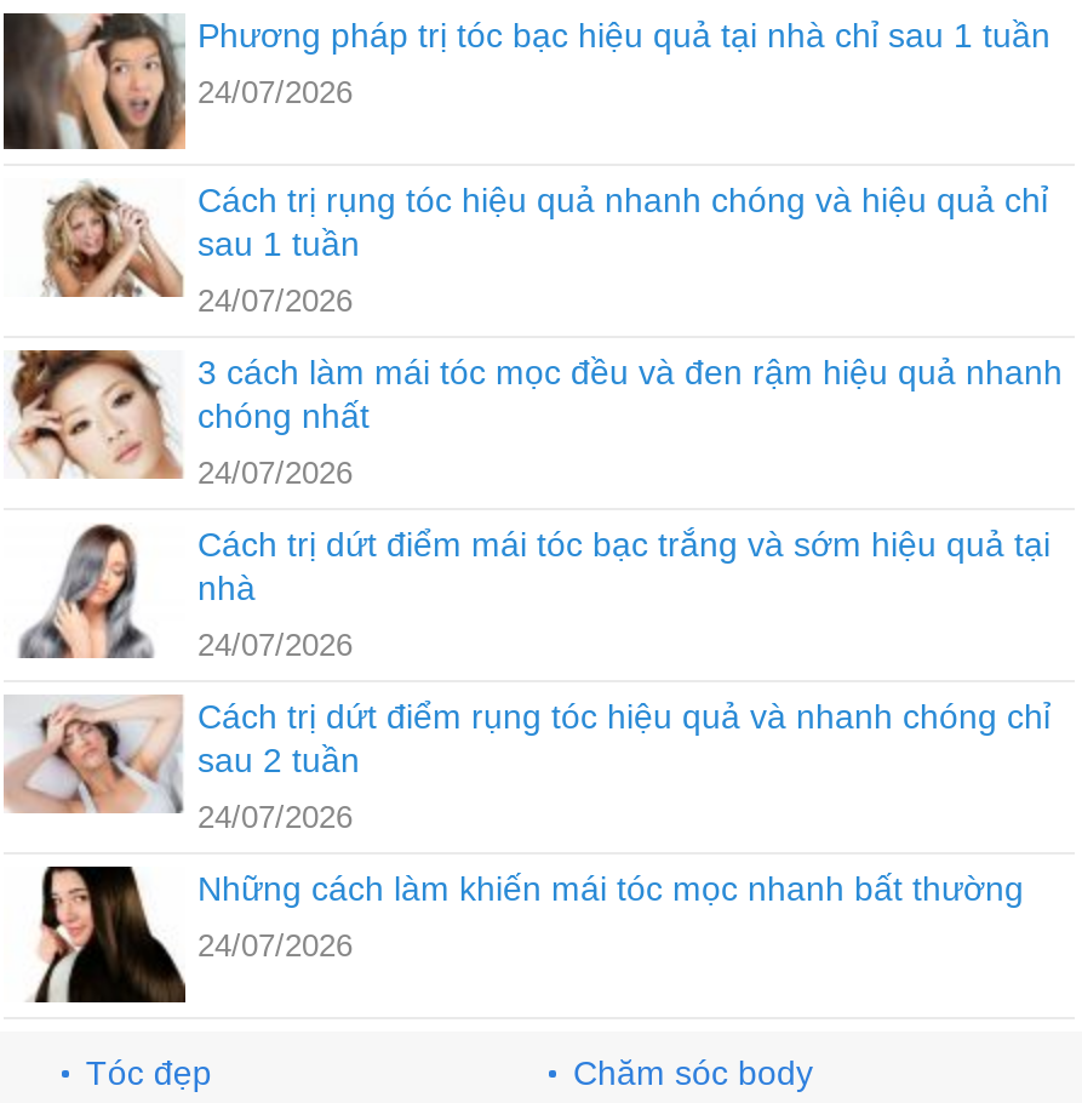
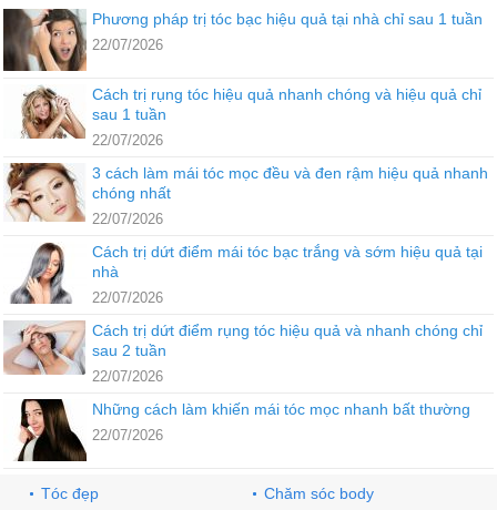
[197,74,353,110] 24/07/2026 -> [92,37,163,53] 22/07/2026
[197,282,353,319] 24/07/2026 -> [92,132,163,149] 22/07/2026
[197,455,353,491] 24/07/2026 -> [92,211,163,227] 22/07/2026
[197,627,353,663] 24/07/2026 -> [92,289,163,306] 22/07/2026
[197,799,353,835] 24/07/2026 -> [92,368,163,385] 22/07/2026
[197,927,353,964] 24/07/2026 -> [92,427,163,443] 22/07/2026

